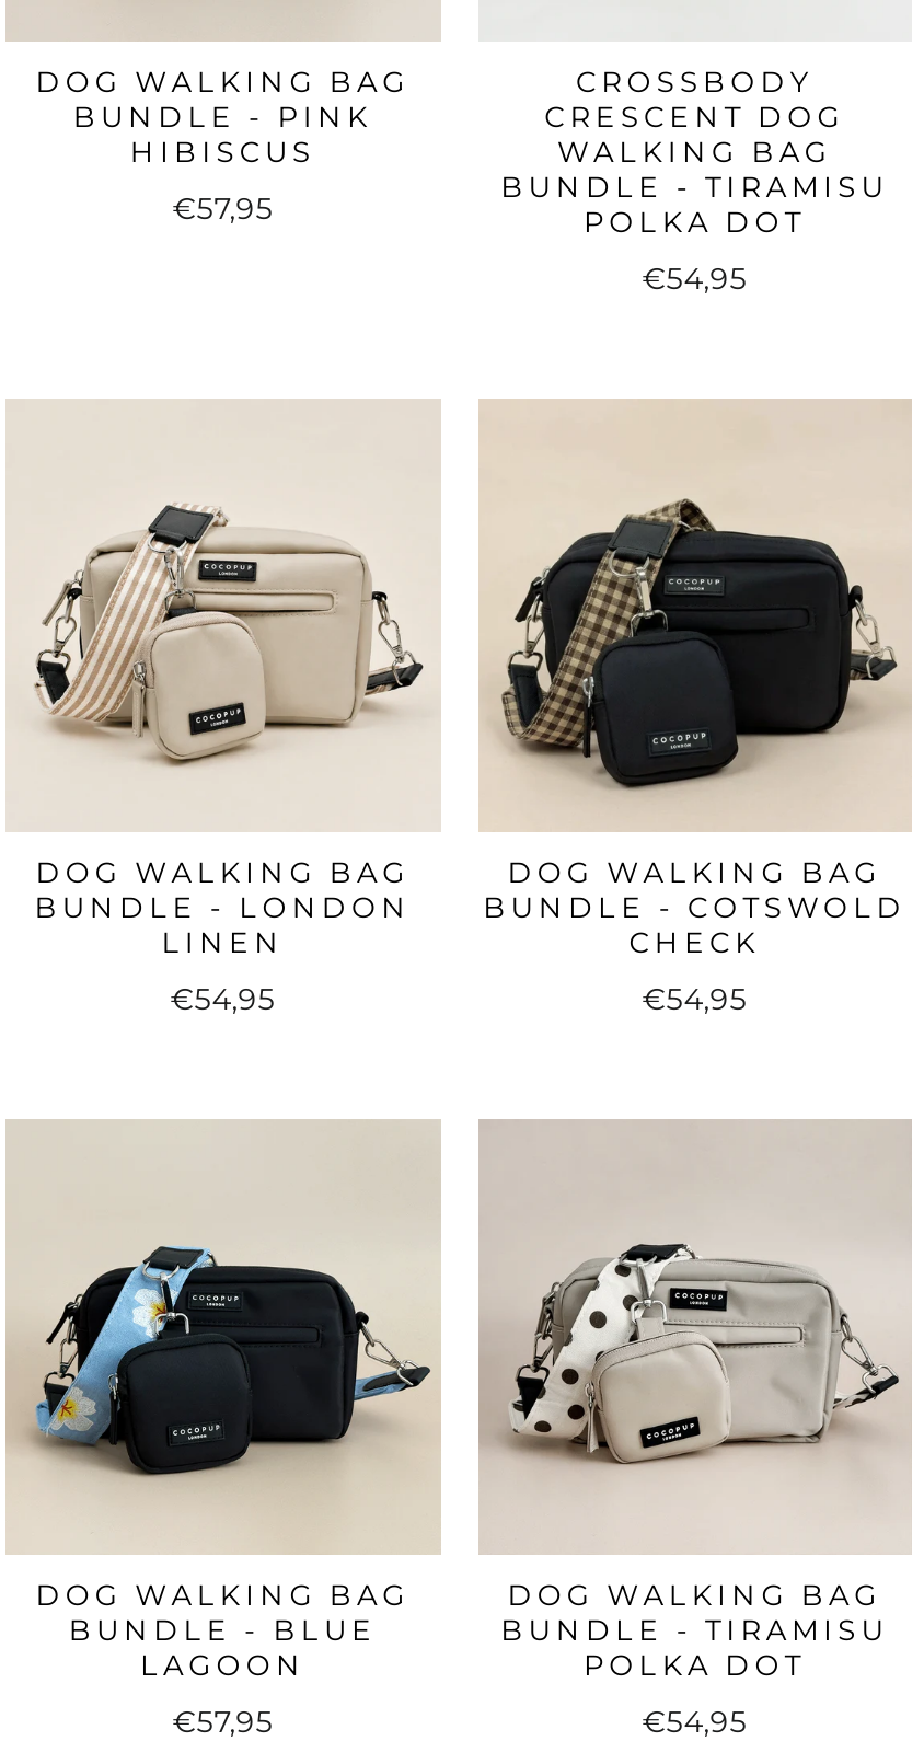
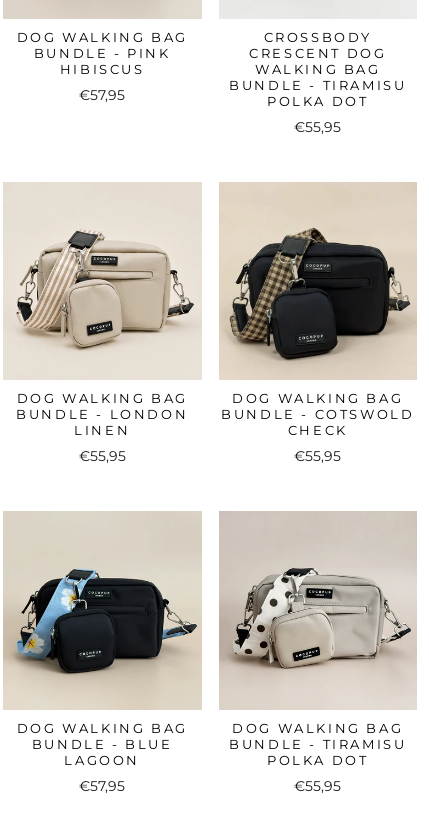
[642,260,747,295] €54,95 -> [294,119,341,135] €55,95
[170,982,275,1017] €54,95 -> [79,448,126,464] €55,95
[642,982,747,1017] €54,95 -> [294,448,341,464] €55,95
[642,1703,747,1738] €54,95 -> [294,778,341,794] €55,95

